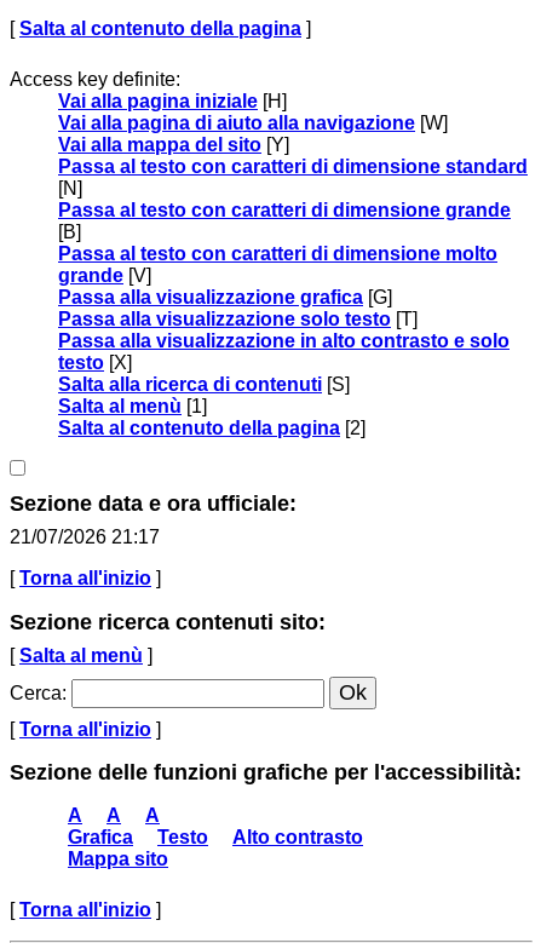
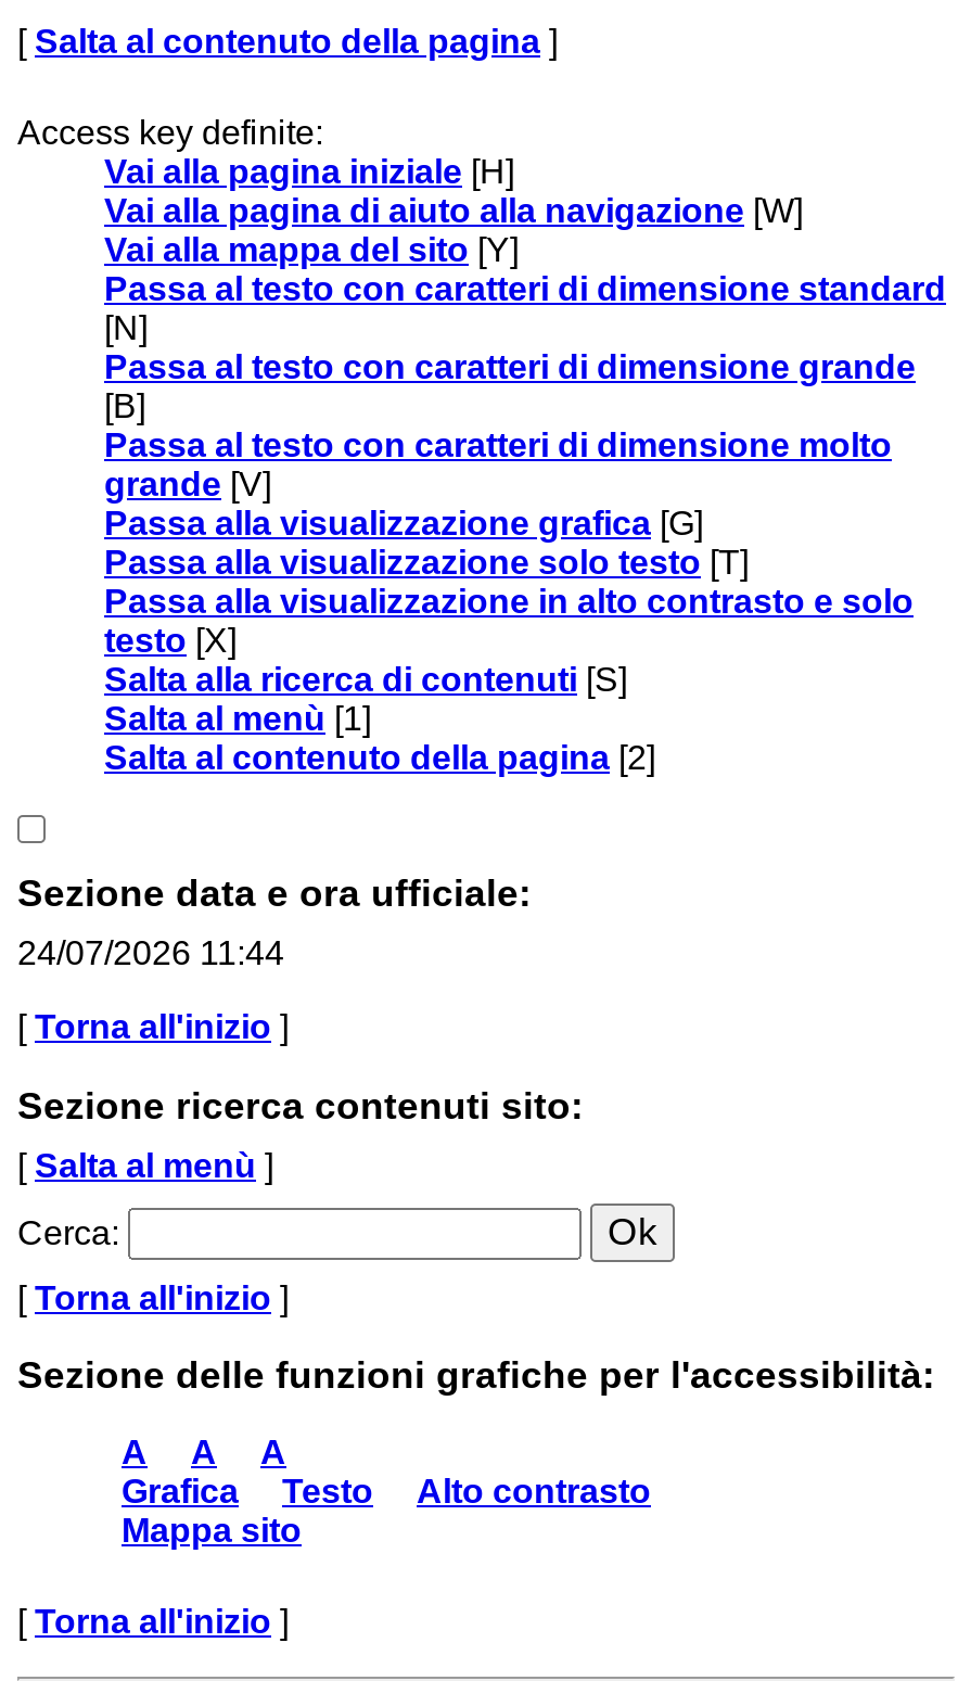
[10,526,160,547] 21/07/2026 21:17 -> [17,934,284,971] 24/07/2026 11:44

